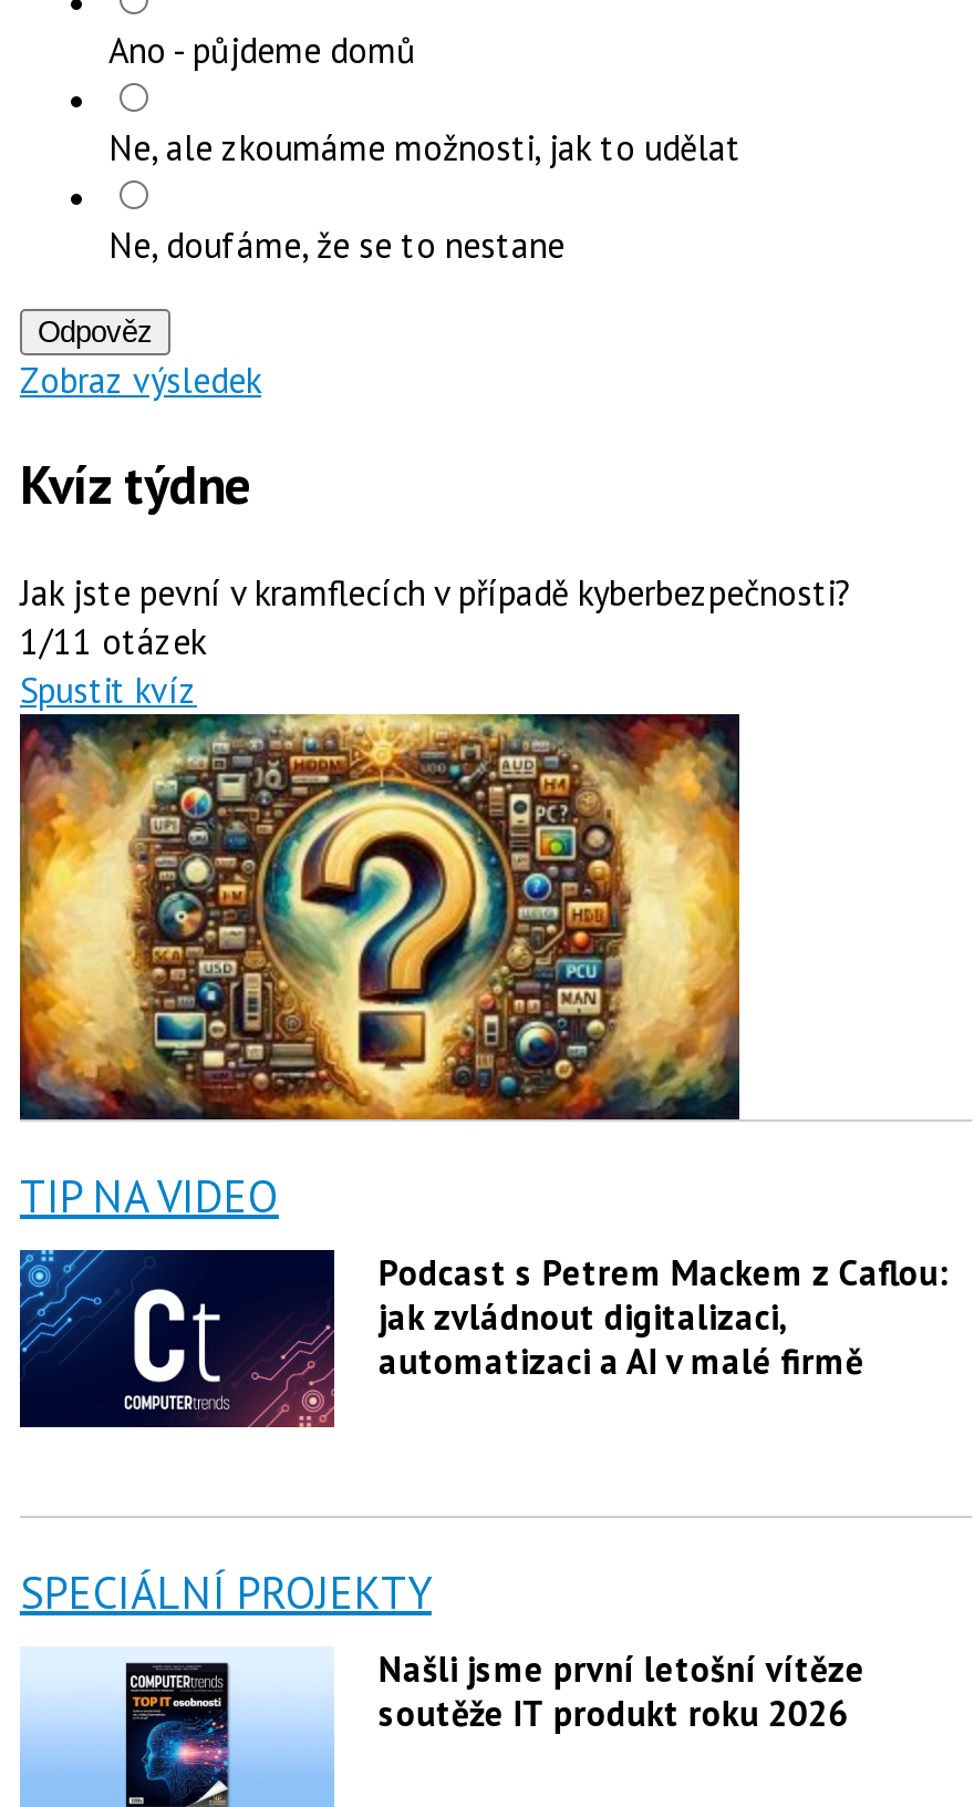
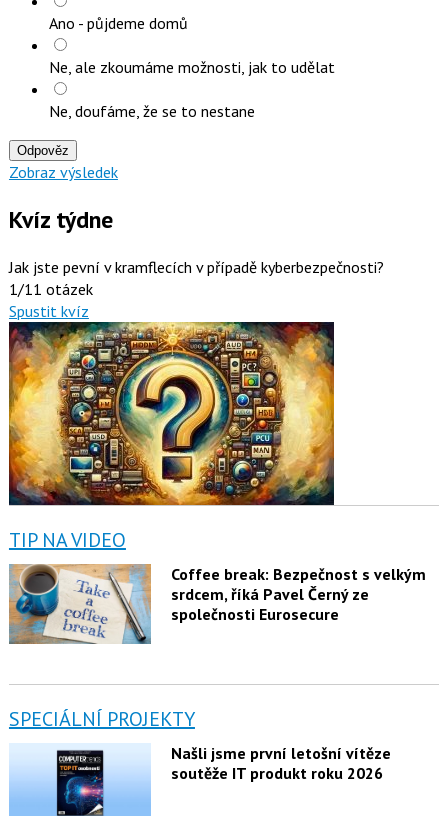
[18,1247,947,1431] [image] | Podcast s Petrem Mackem z Caflou: | jak zvládnout digitalizaci, | automatizaci a AI v malé firmě -> [8,563,426,645] [image] | Coffee break: Bezpečnost s velkým | srdcem, říká Pavel Černý ze | společnosti Eurosecure

